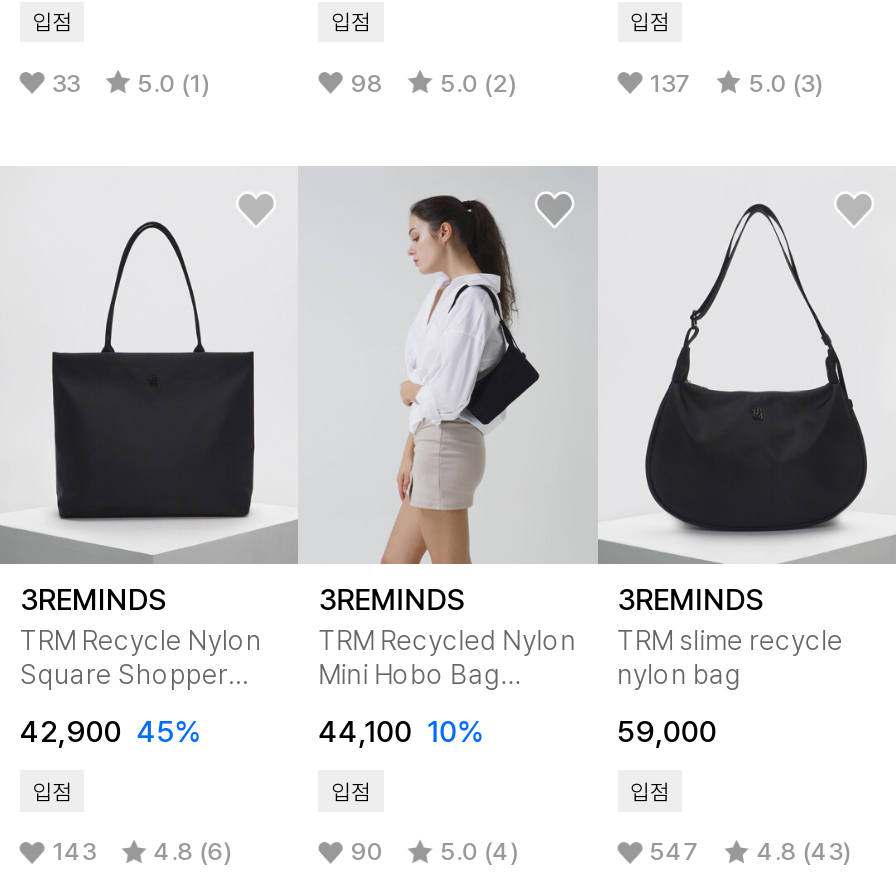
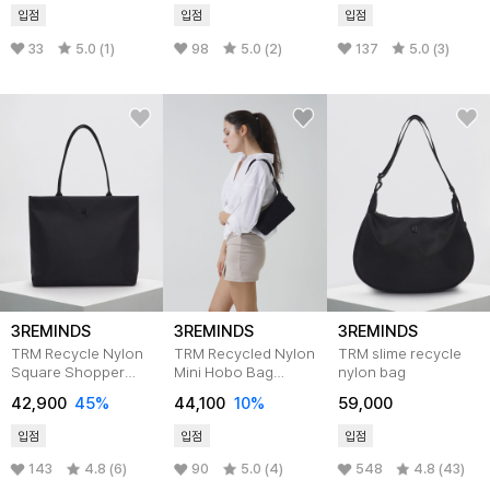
[650,836,851,866] 547 4.8 (43) -> [355,460,465,477] 548 4.8 (43)

